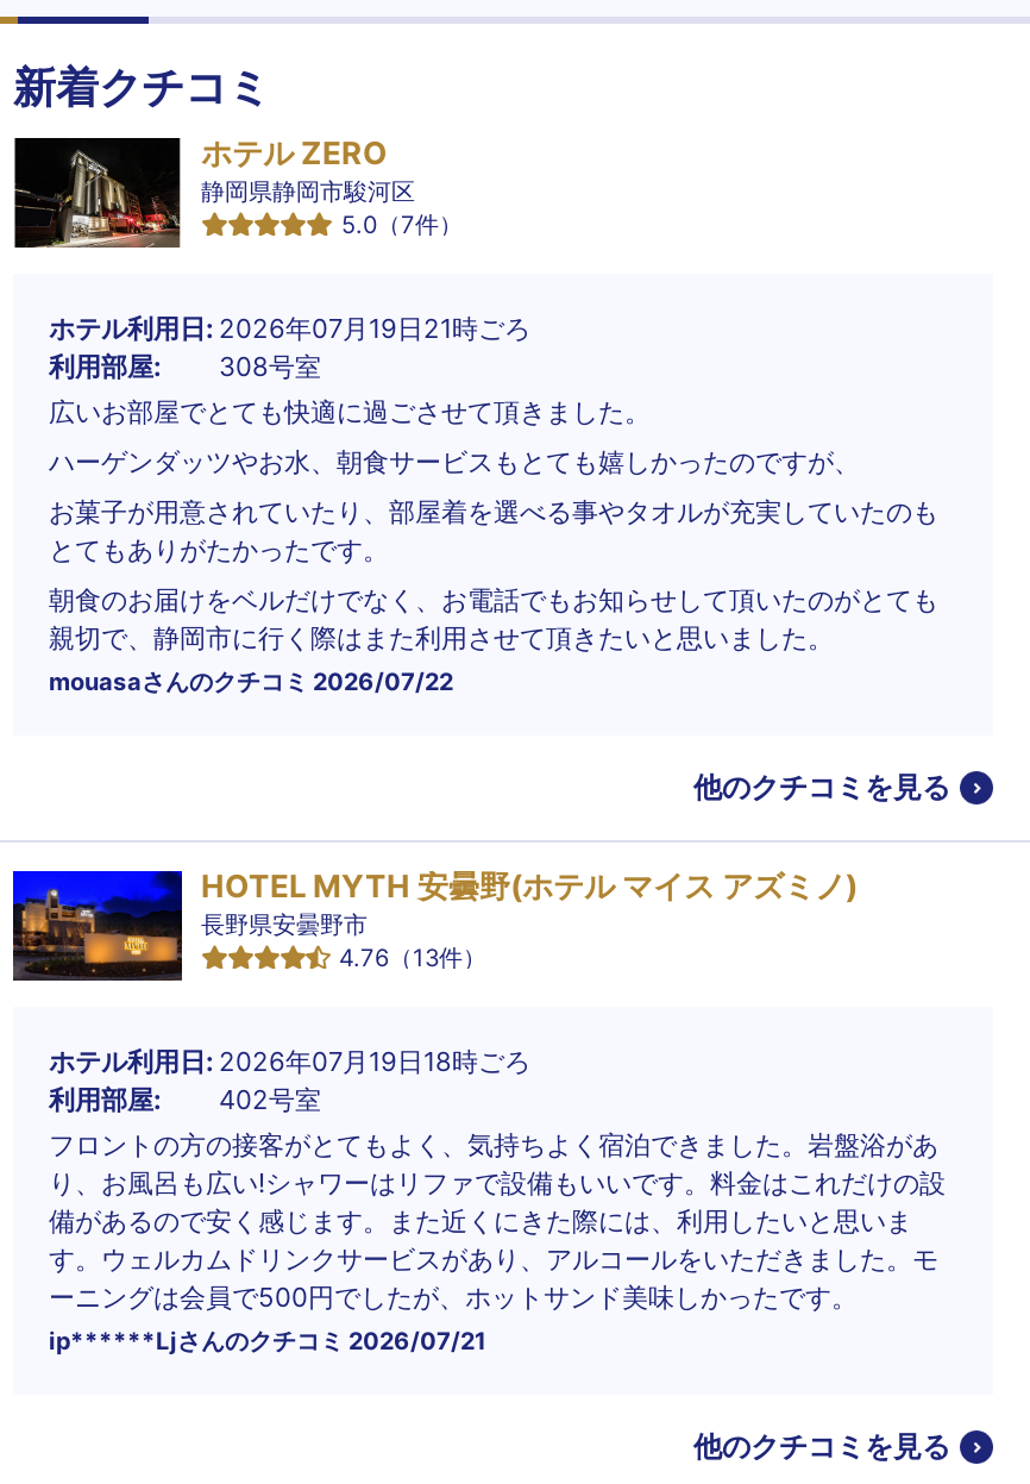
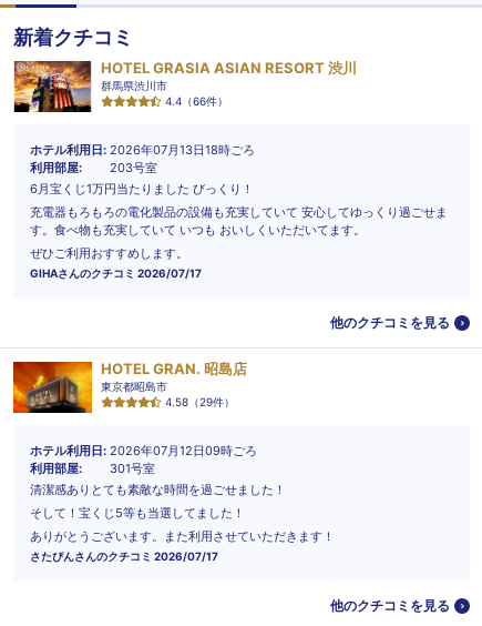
[13,133,463,250] [image] | ホテル ZERO | 静岡県静岡市駿河区 | 5.0（7件） -> [13,59,357,113] [image] | HOTEL GRASIA ASIAN RESORT 渋川 | 群馬県渋川市 | 4.4（66件）
[49,312,530,345] ホテル利用日 2026年07月19日21時ごろ -> [30,142,254,158] ホテル利用日 2026年07月13日18時ごろ
[49,350,938,695] 308号室 | 広いお部屋でとても快適に過ごさせて頂きました。 | ハーゲンダッツやお水、朝食サービスもとても嬉しかったのですが、 | お菓子が用意されていたり、部屋着を選べる事やタオルが充実していたのも | とてもありがたかったです。 | 朝食のお届けをベルだけでなく、お電話でもお知らせして頂いたのがとても | 親切で、静岡市に行く際はまた利用させて頂きたいと思いました。 | mouasaさんのクチコミ2026/07/22 -> [30,160,448,280] 203号室 | 6月宝くじ1万円当たりました びっくり！ | 充電器もろもろの電化製品の設備も充実していて 安心してゆっくり過ごせま | す。食べ物も充実していて いつも おいしくいただいてます。 | ぜひご利用おすすめします。 | GIHAさんのクチコミ2026/07/17
[11,867,858,983] [image] | HOTEL MYTH 安曇野(ホテル マイス アズミノ) | 長野県安曇野市 | 4.76（13件） -> [12,360,247,414] [image] | HOTEL GRAN. 昭島店 | 東京都昭島市 | 4.58（29件）
[49,1046,530,1079] ホテル利用日 2026年07月19日18時ごろ -> [30,443,257,459] ホテル利用日 2026年07月12日09時ごろ
[49,1084,946,1355] 402号室 | フロントの方の接客がとてもよく、気持ちよく宿泊できました。岩盤浴があ | り、お風呂も広い!シャワーはリファで設備もいいです。料金はこれだけの設 | 備があるので安く感じます。また近くにきた際には、利用したいと思いま | す。ウェルカムドリンクサービスがあり、アルコールをいただきました。モ | ーニングは会員で500円でしたが、ホットサンド美味しかったです。 | ip******Ljさんのクチコミ2026/07/21 -> [30,461,335,563] 301号室 | 清潔感ありとても素敵な時間を過ごせました！ | そして！宝くじ5等も当選してました！ | ありがとうございます。また利用させていただきます！ | さたぴんさんのクチコミ2026/07/17

